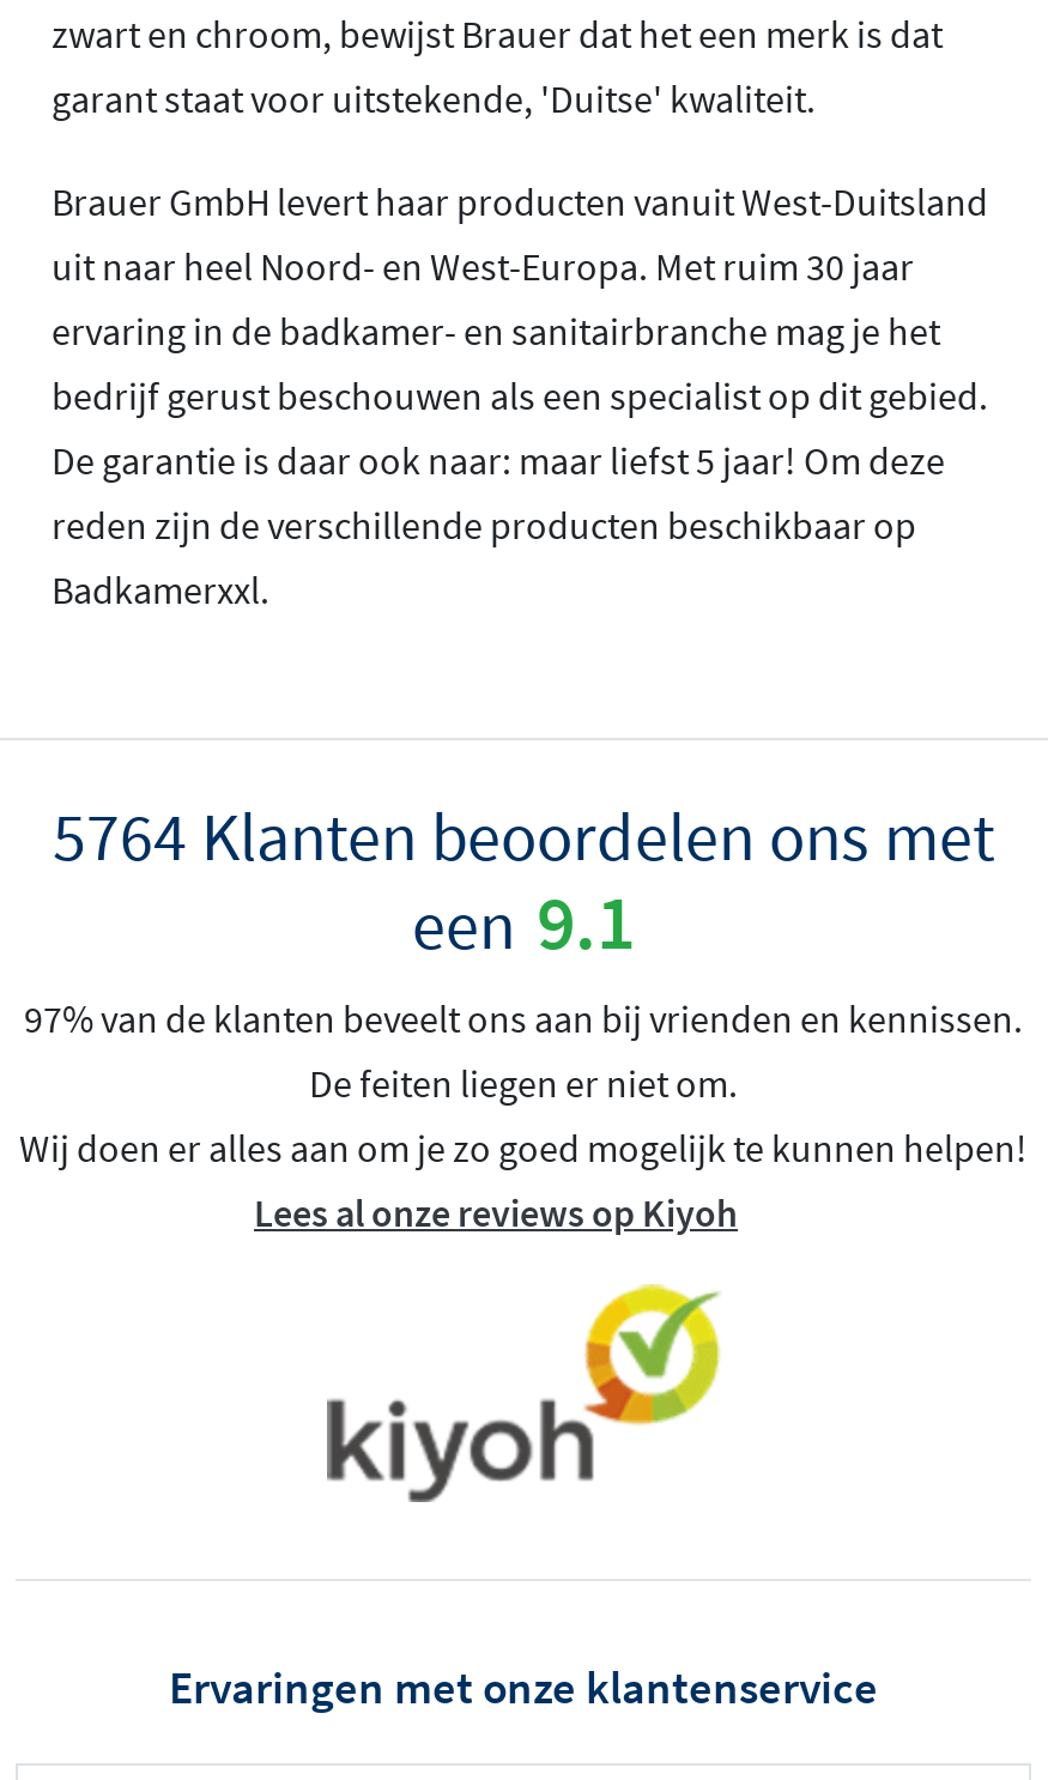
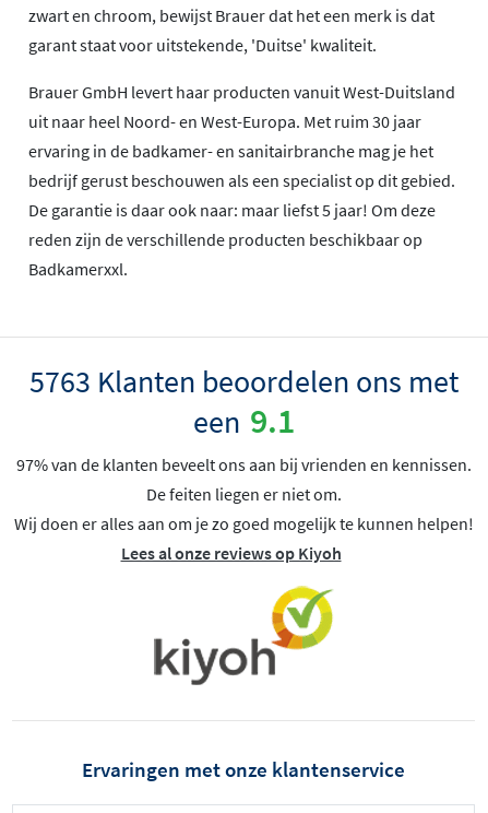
[53,793,994,879] 5764 Klanten beoordelen ons met -> [29,362,458,401] 5763 Klanten beoordelen ons met

